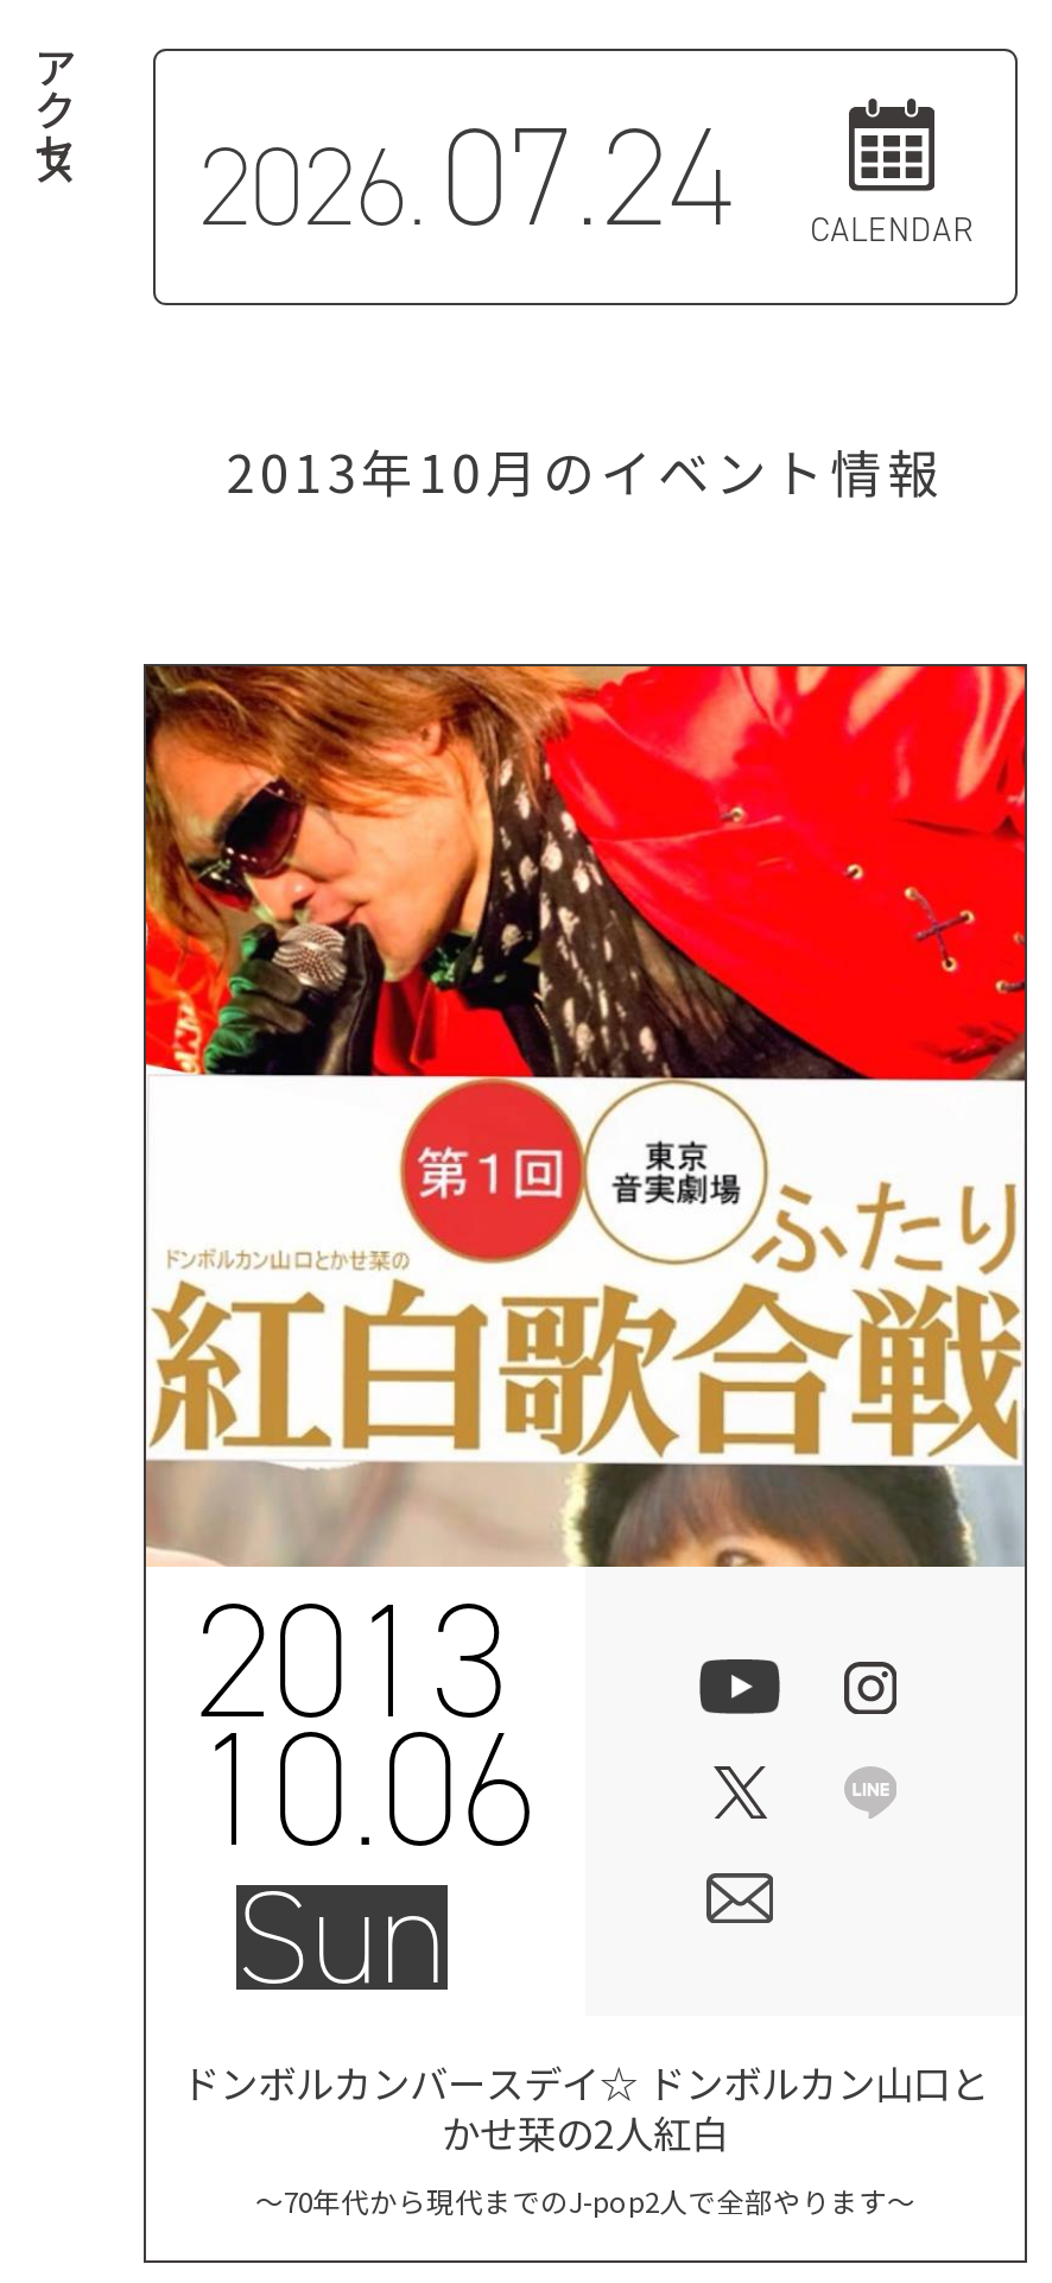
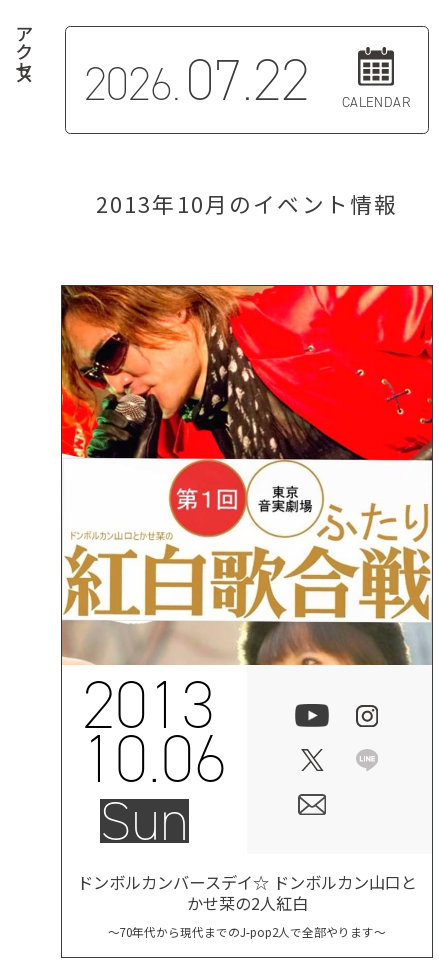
[198,91,733,262] 2026. 07.24 -> [84,44,309,116] 2026. 07.22

